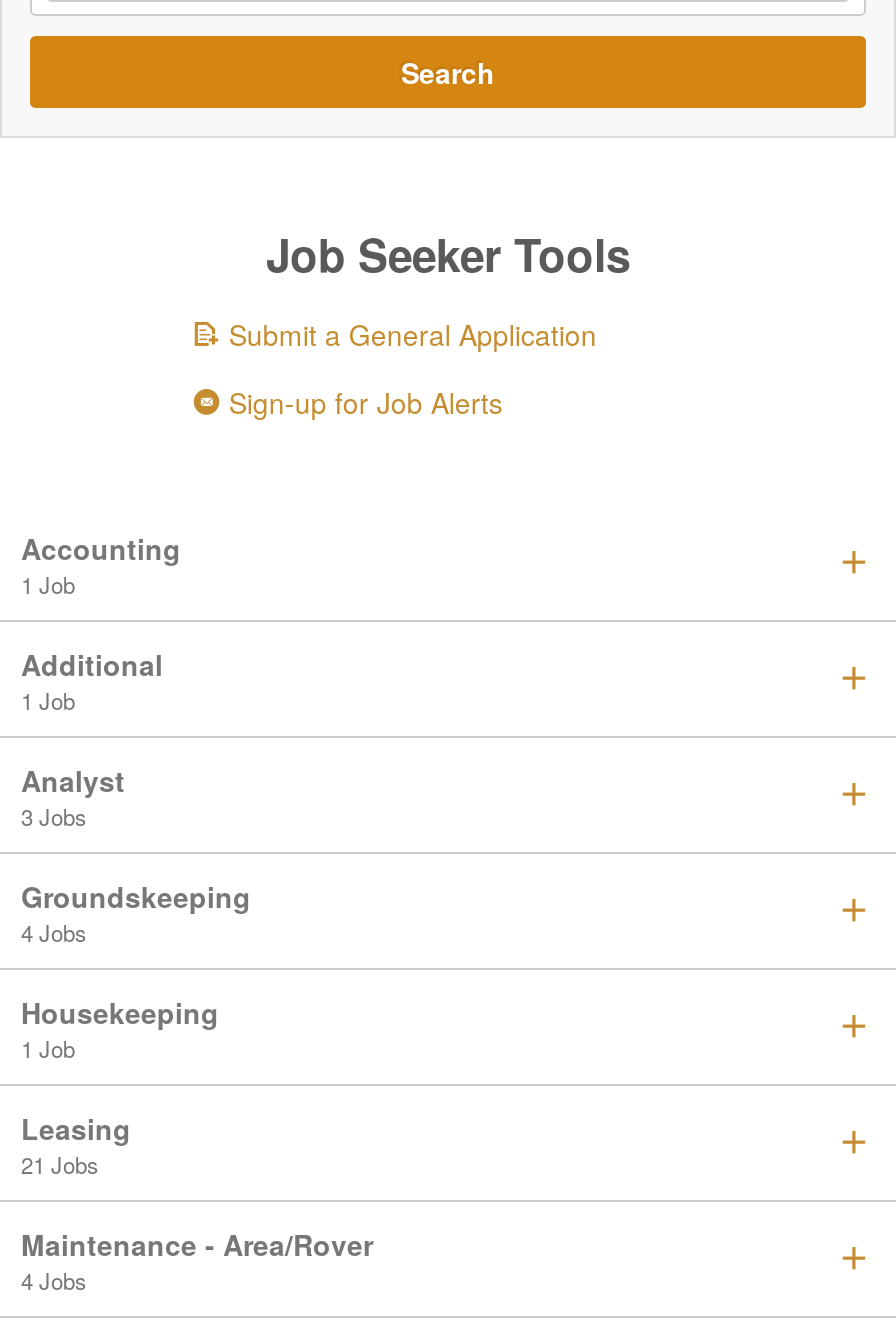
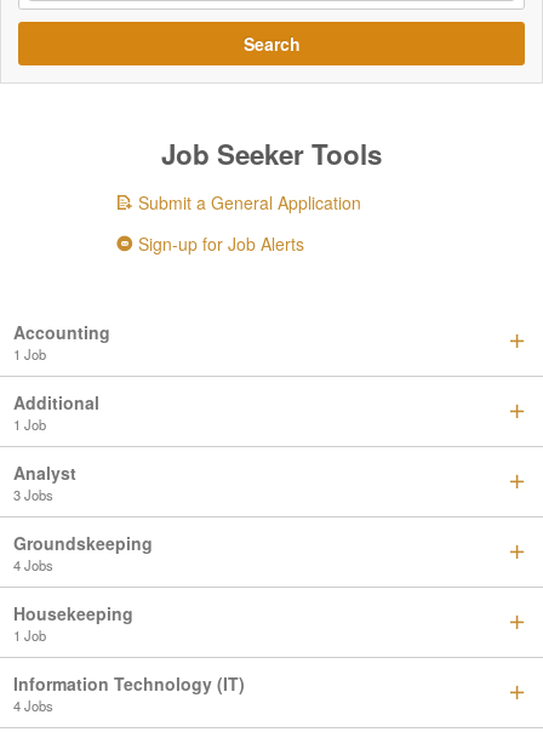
[21,1107,373,1263] Leasing | 21 Jobs | Maintenance - Area/Rover -> [13,671,244,695] Information Technology (IT)

